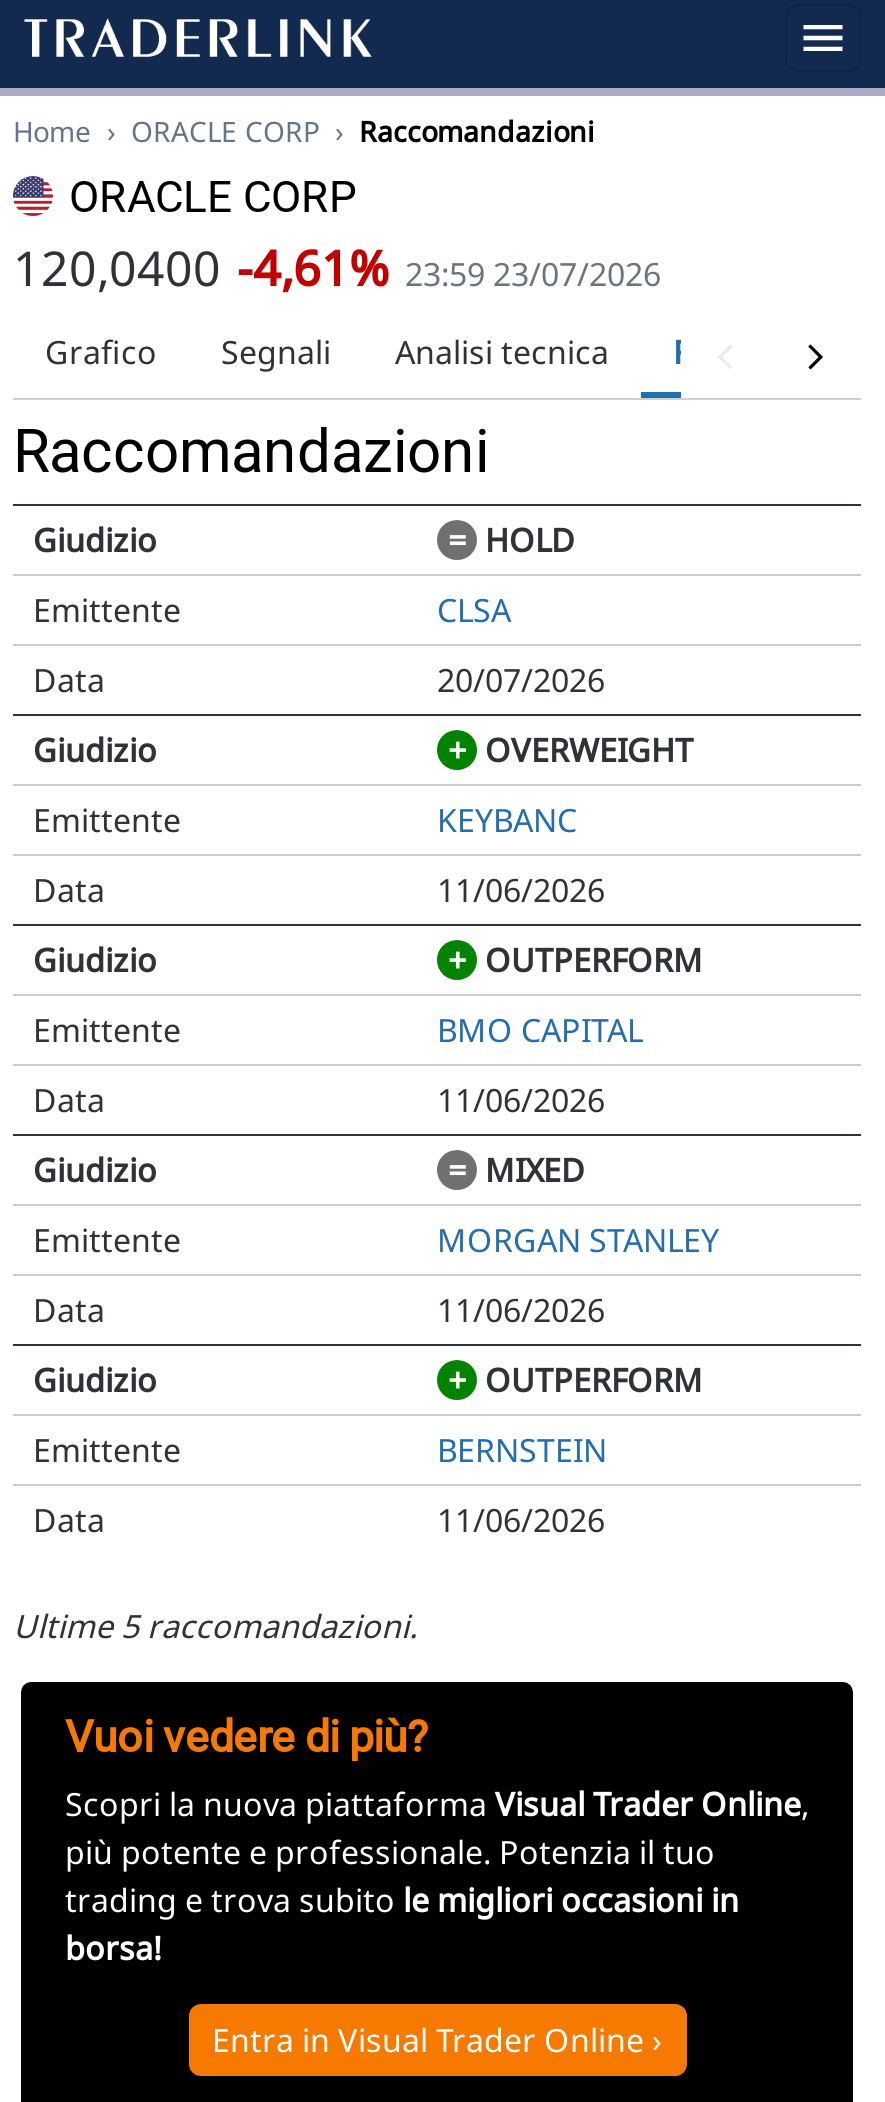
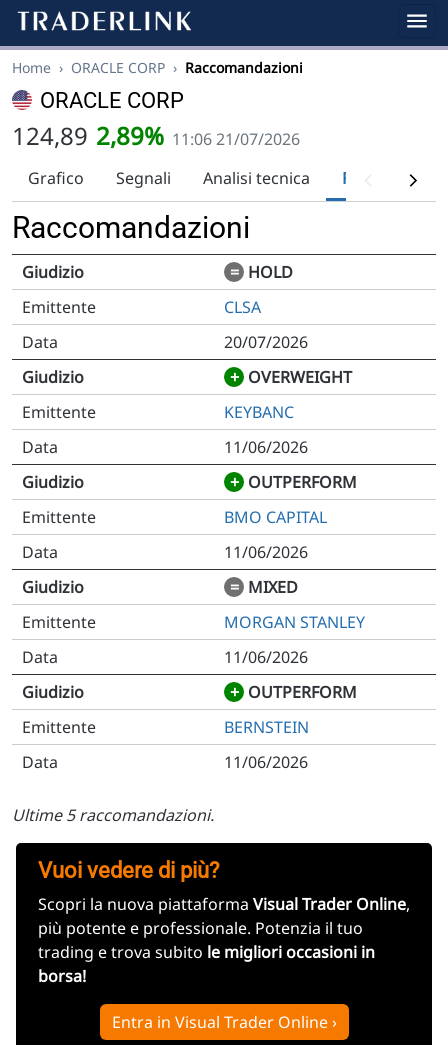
[13,234,661,300] 120,0400 -4,61% 23:59 23/07/2026 -> [12,119,300,152] 124,89 2,89% 11:06 21/07/2026

